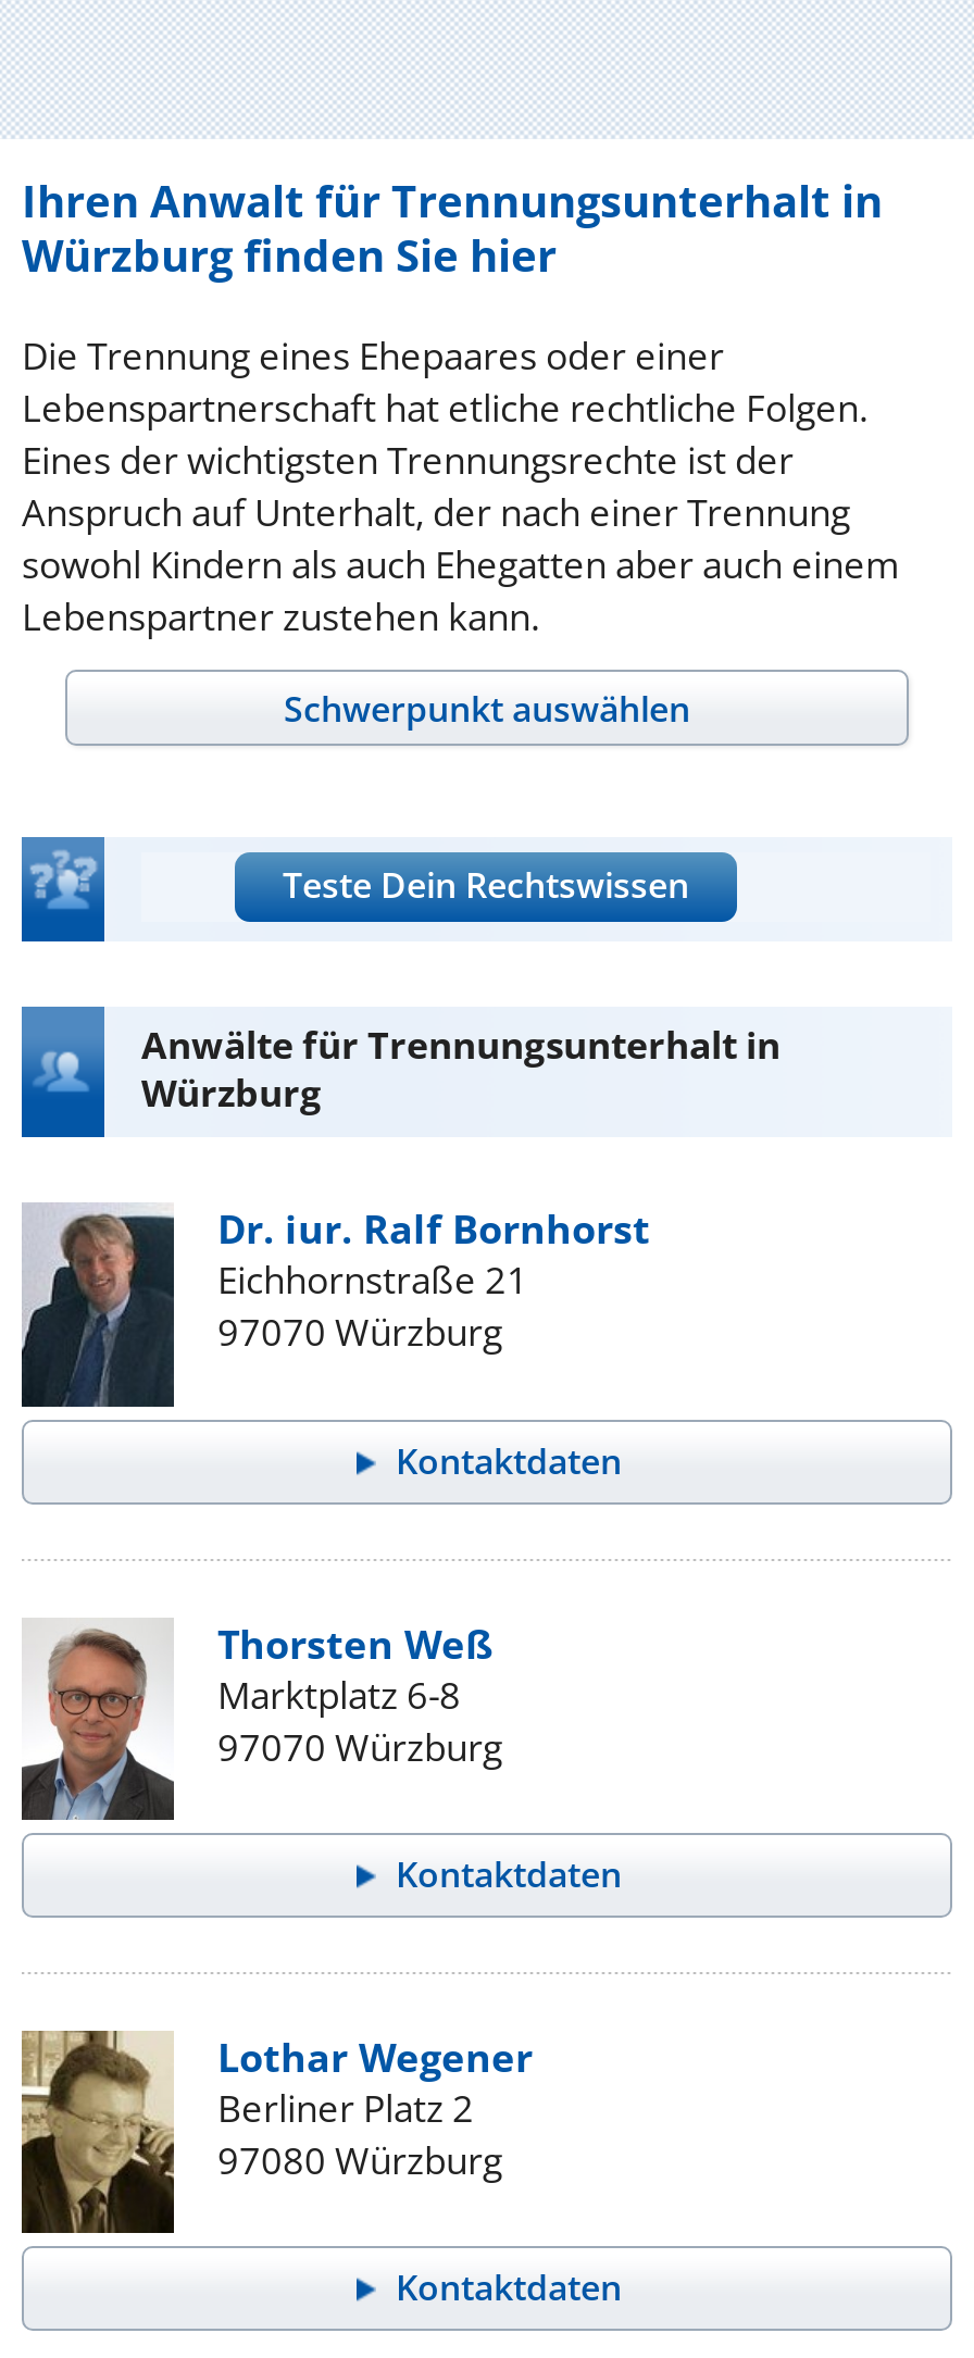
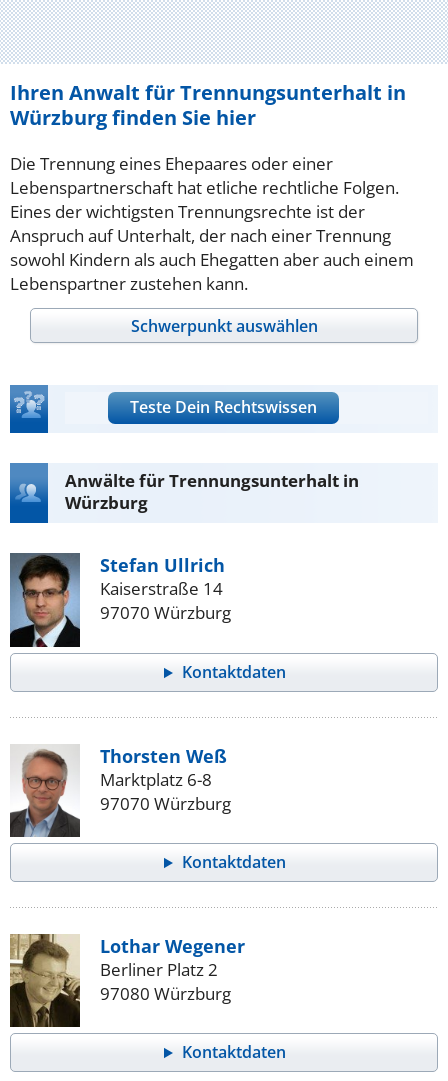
[20,1202,650,1409] [image] | Dr. iur. Ralf Bornhorst | Eichhornstraße 21 -> [10,552,225,647] [image] | Stefan Ullrich | Kaiserstraße 14

